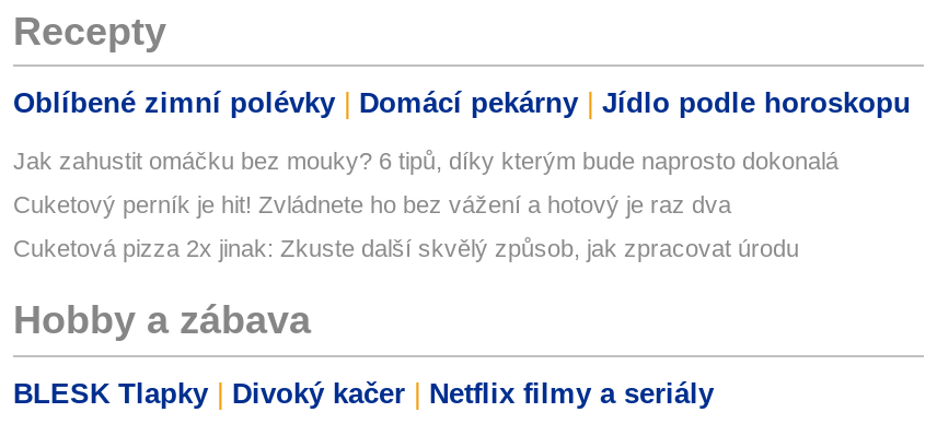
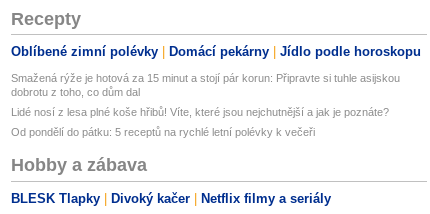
[13,148,838,175] Jak zahustit omáčku bez mouky? 6 tipů, díky kterým bude naprosto dokonalá -> [11,72,400,98] Smažená rýže je hotová za 15 minut a stojí pár korun: Připravte si tuhle asijskou | dobrotu z toho, co dům dal
[13,192,731,218] Cuketový perník je hit! Zvládnete ho bez vážení a hotový je raz dva -> [11,106,389,118] Lidé nosí z lesa plné koše hřibů! Víte, které jsou nejchutnější a jak je poznáte?
[13,236,799,262] Cuketová pizza 2x jinak: Zkuste další skvělý způsob, jak zpracovat úrodu -> [11,126,315,138] Od pondělí do pátku: 5 receptů na rychlé letní polévky k večeři

